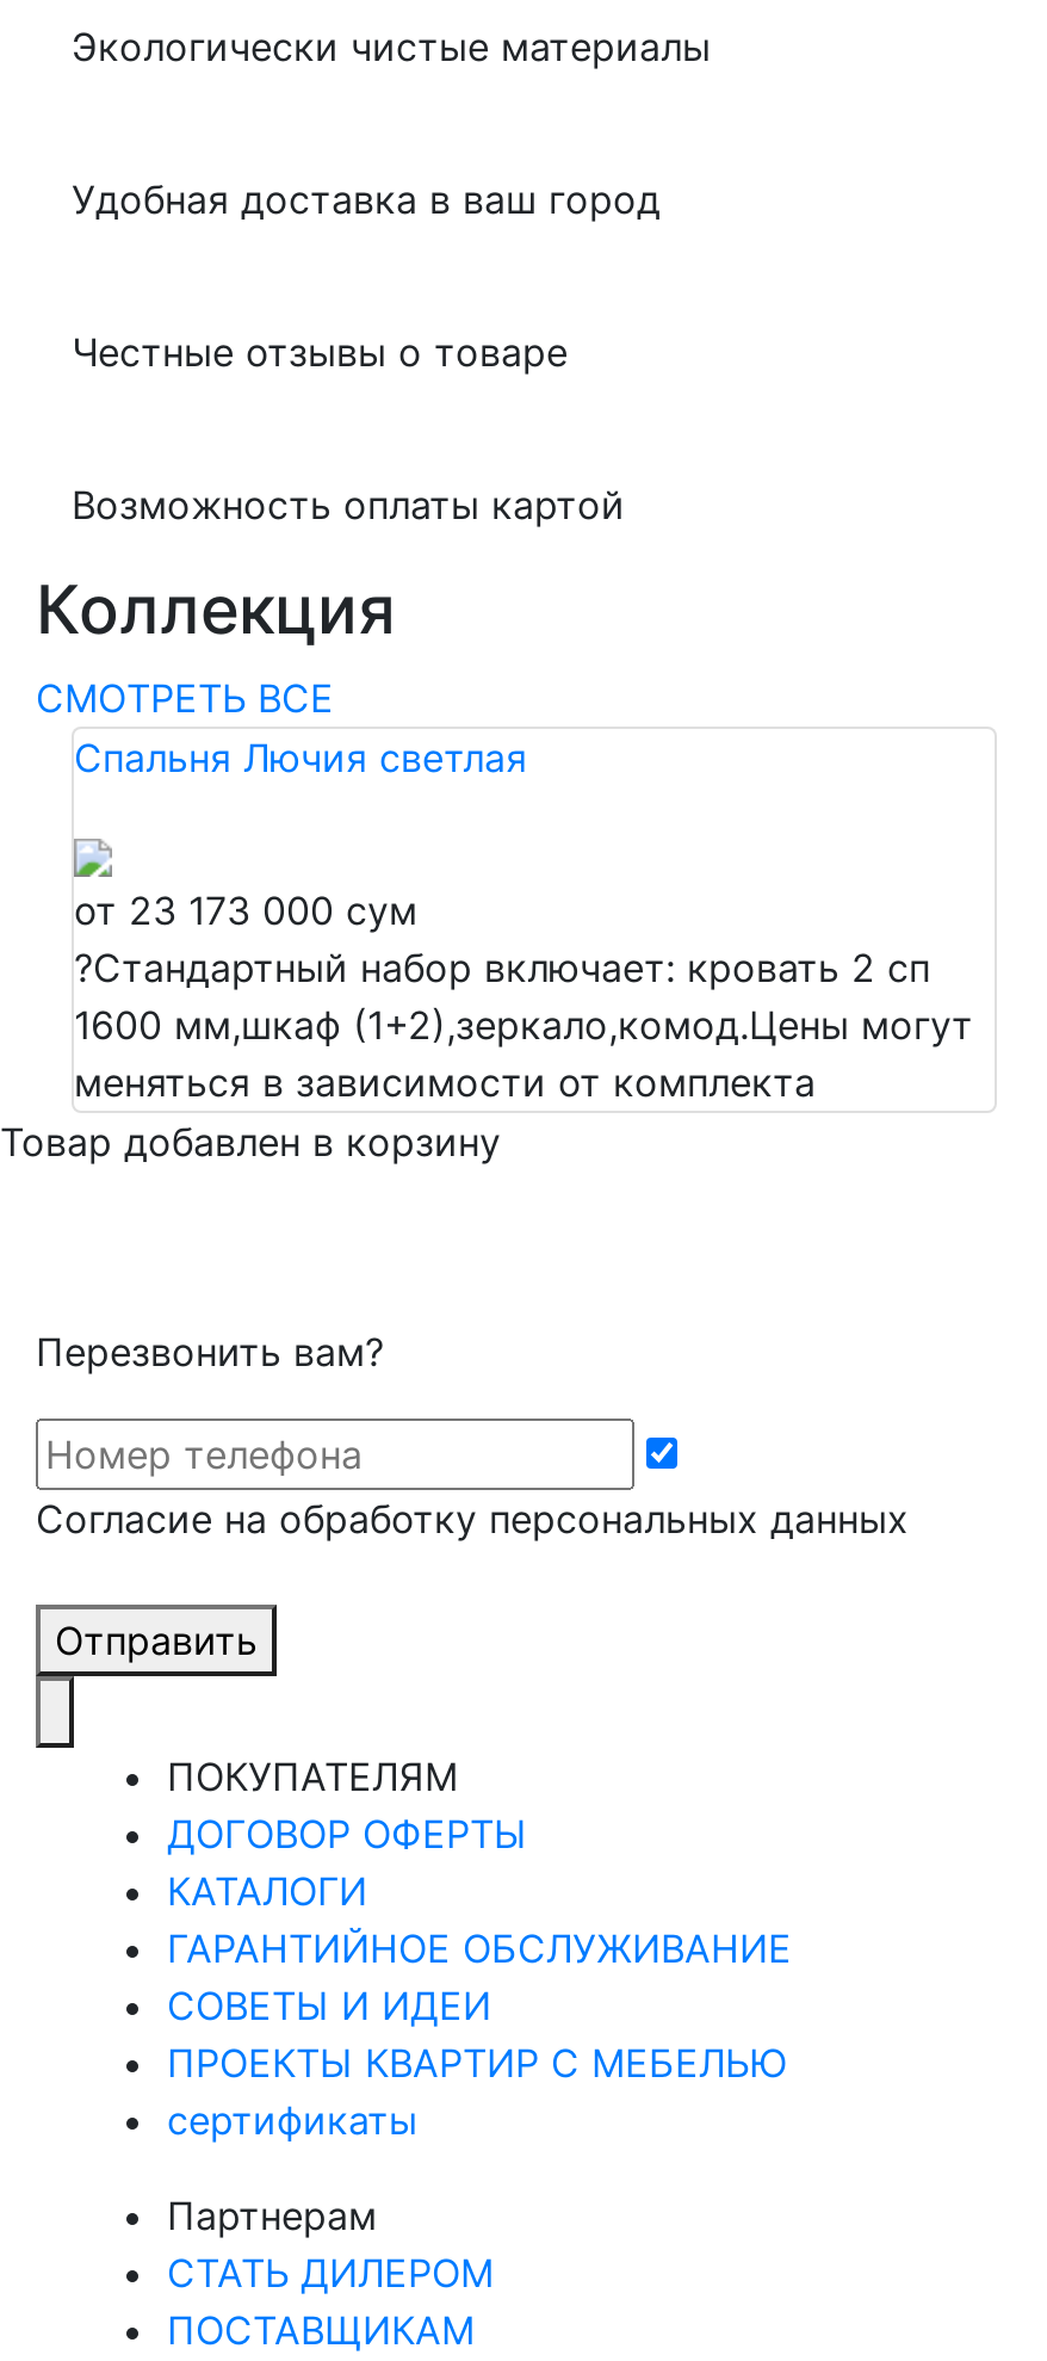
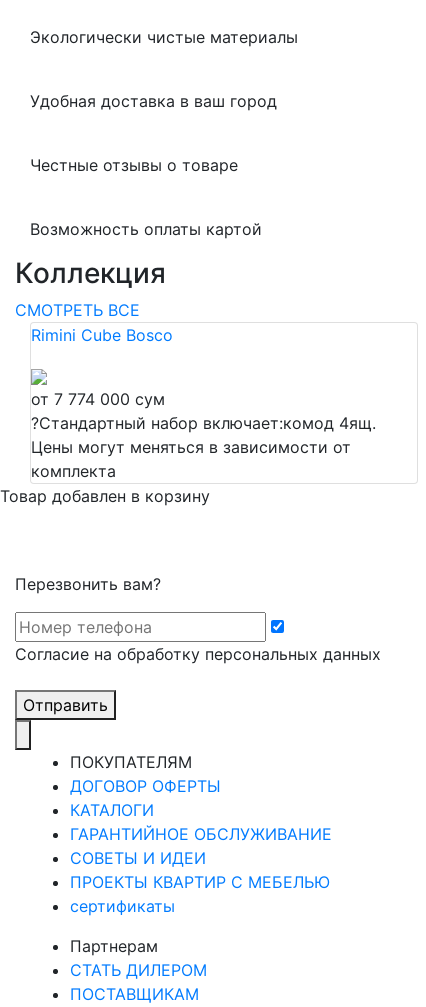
[74,734,527,782] Спальня Лючия светлая -> [31,325,173,345] Rimini Cube Bosco
[74,887,973,1106] от 23 173 000 сум | ?Стандартный набор включает: кровать 2 сп | 1600 мм,шкаф (1+2),зеркало,комод.Цены могут | меняться в зависимости от комплекта -> [31,389,376,481] от 7 774 000 сум | ?Стандартный набор включает:комод 4ящ. | Цены могут меняться в зависимости от | комплекта

